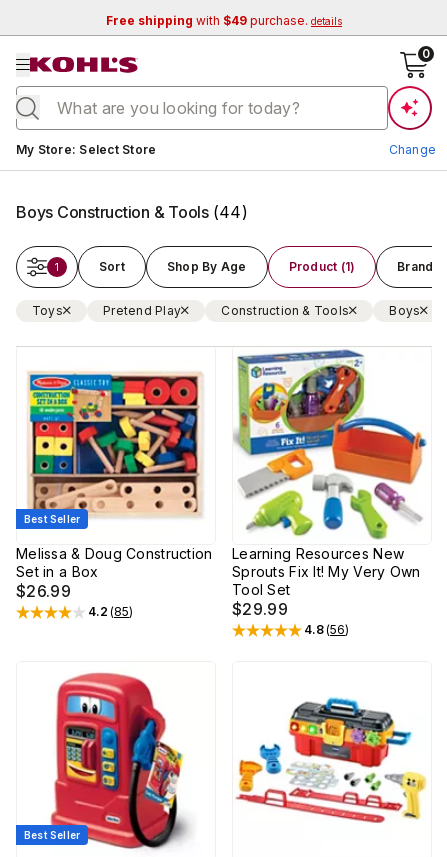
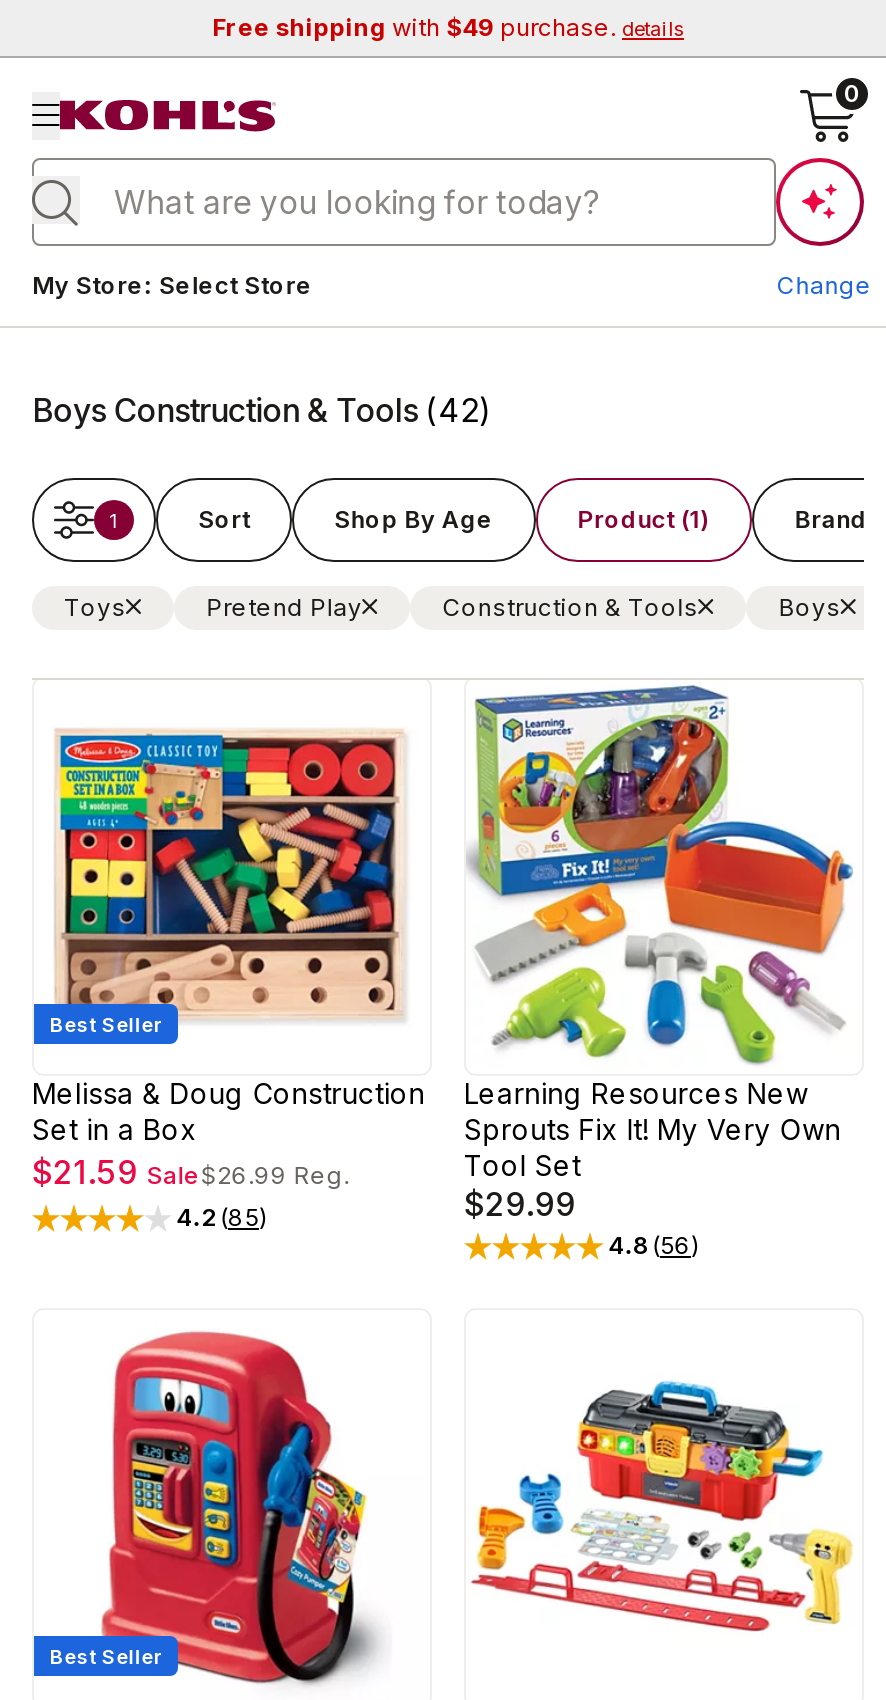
[16,202,248,222] Boys Construction & Tools (44) -> [32,390,492,430] Boys Construction & Tools (42)
[16,581,71,601] $26.99 -> [32,1152,350,1192] $21.59 Sale$26.99 Reg.

